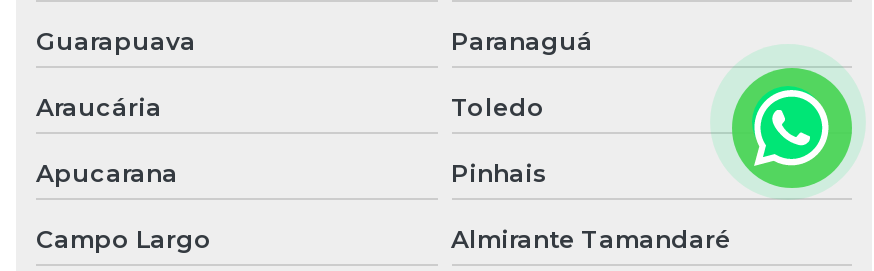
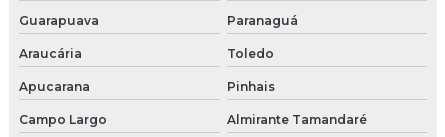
[712,44,864,198] [image] -> none

